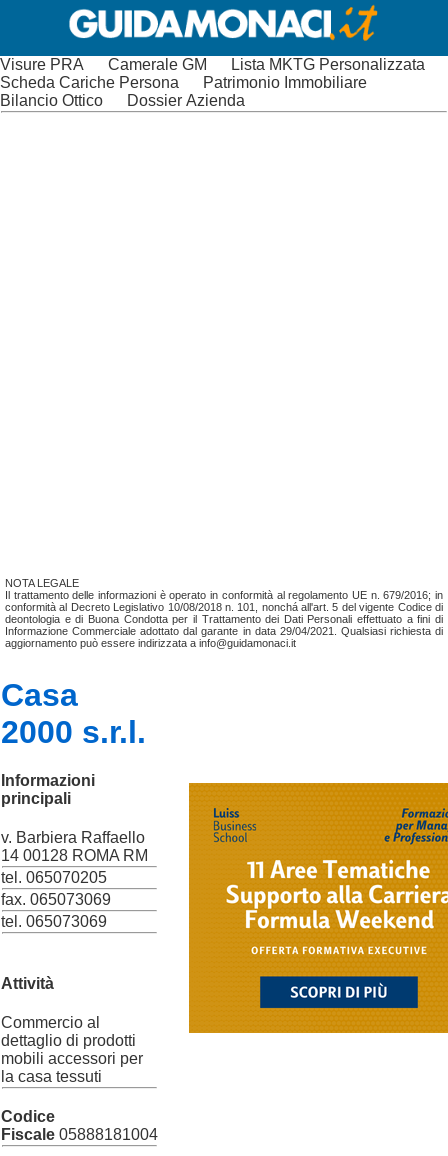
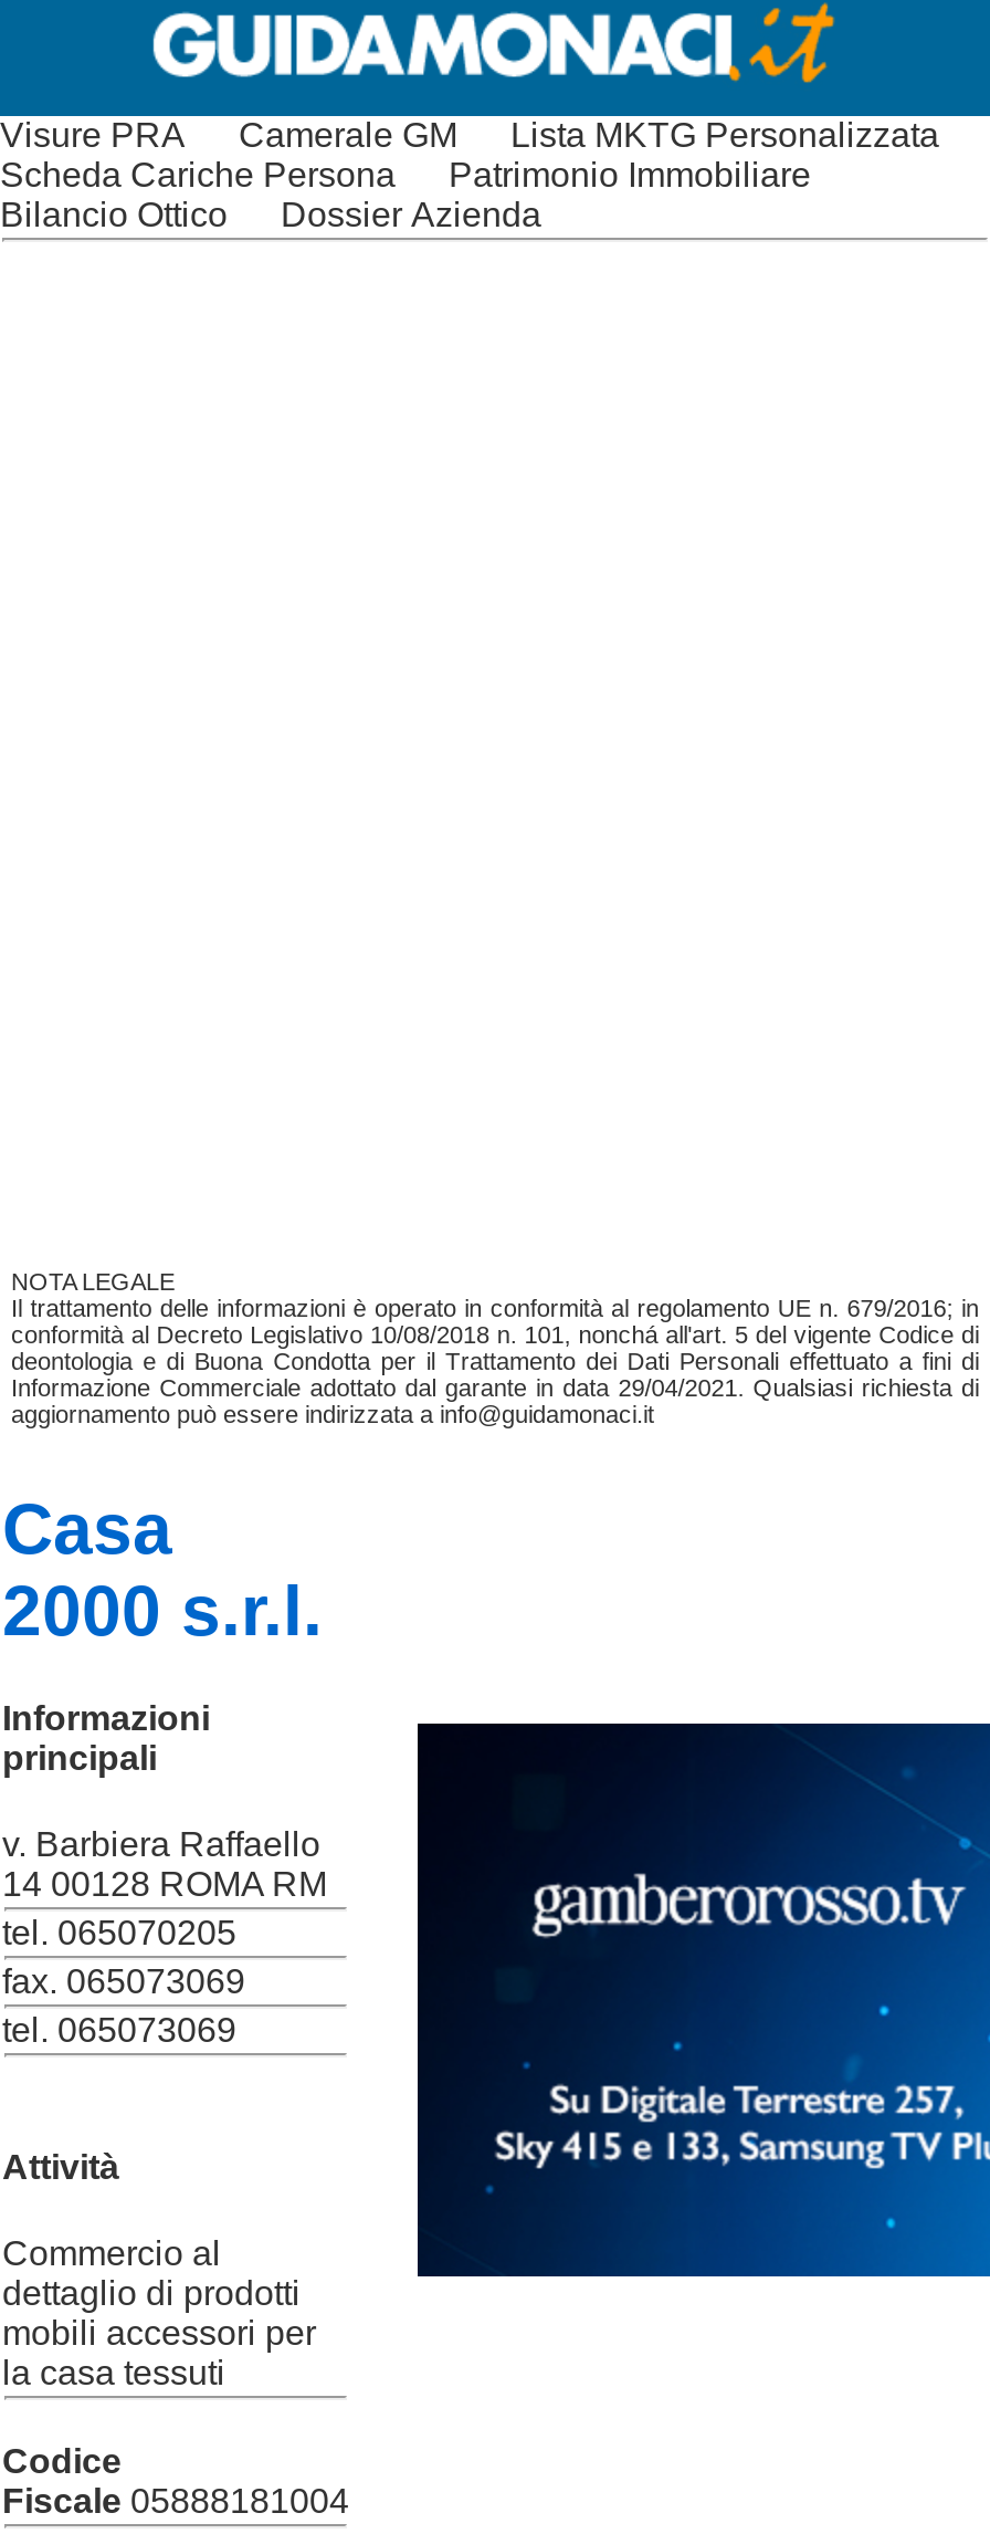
[188,782,445,1034] [image] -> [415,1721,983,2279] [image]

